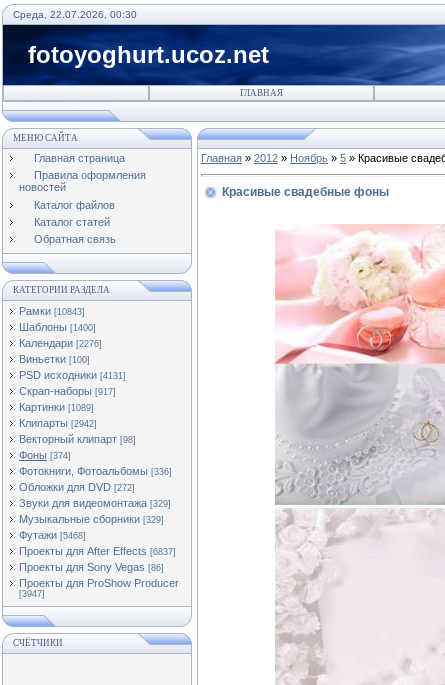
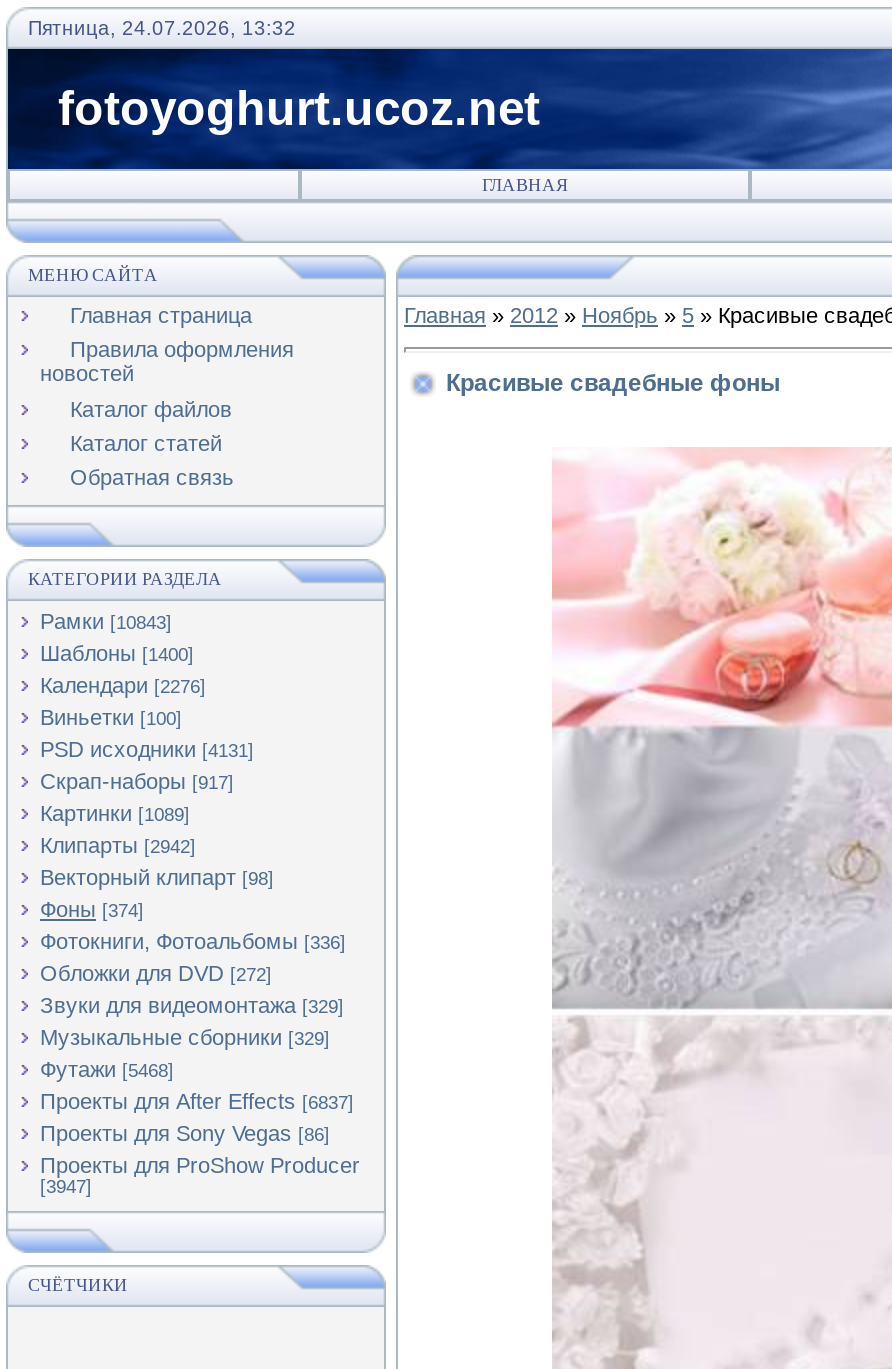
[13,9,137,20] Среда, 22.07.2026, 00:30 -> [28,17,296,39] Пятница, 24.07.2026, 13:32

